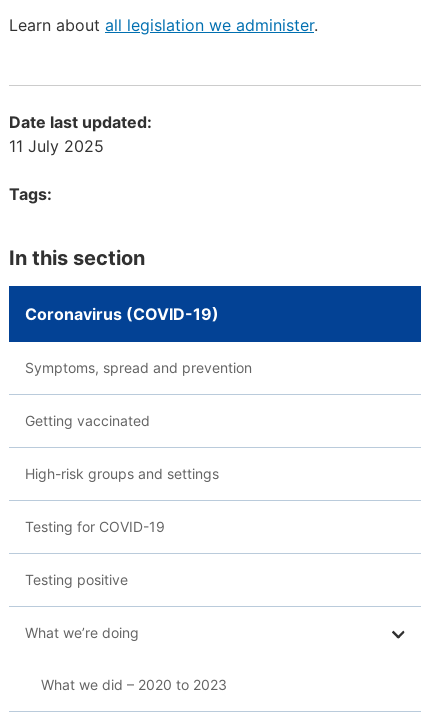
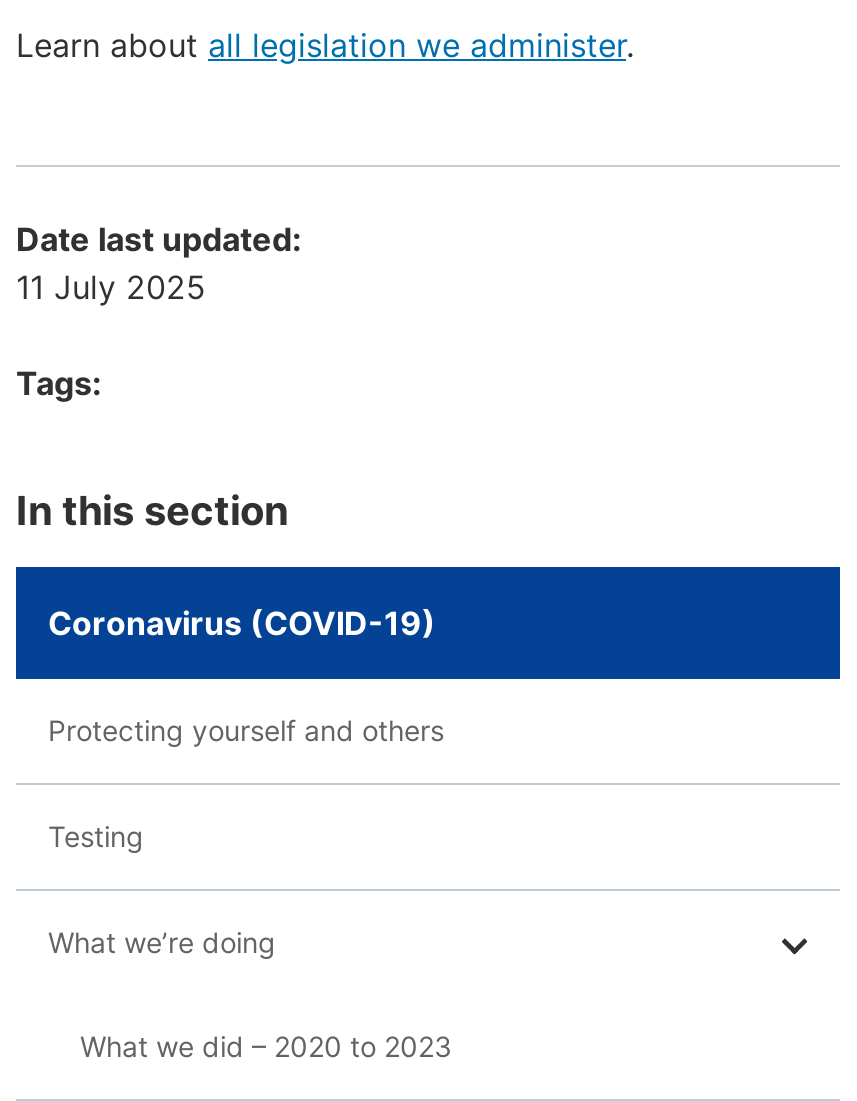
[25,358,252,587] Symptoms, spread and prevention | Getting vaccinated | High-risk groups and settings | Testing for COVID-19 | Testing positive -> [48,712,444,852] Protecting yourself and others | Testing

